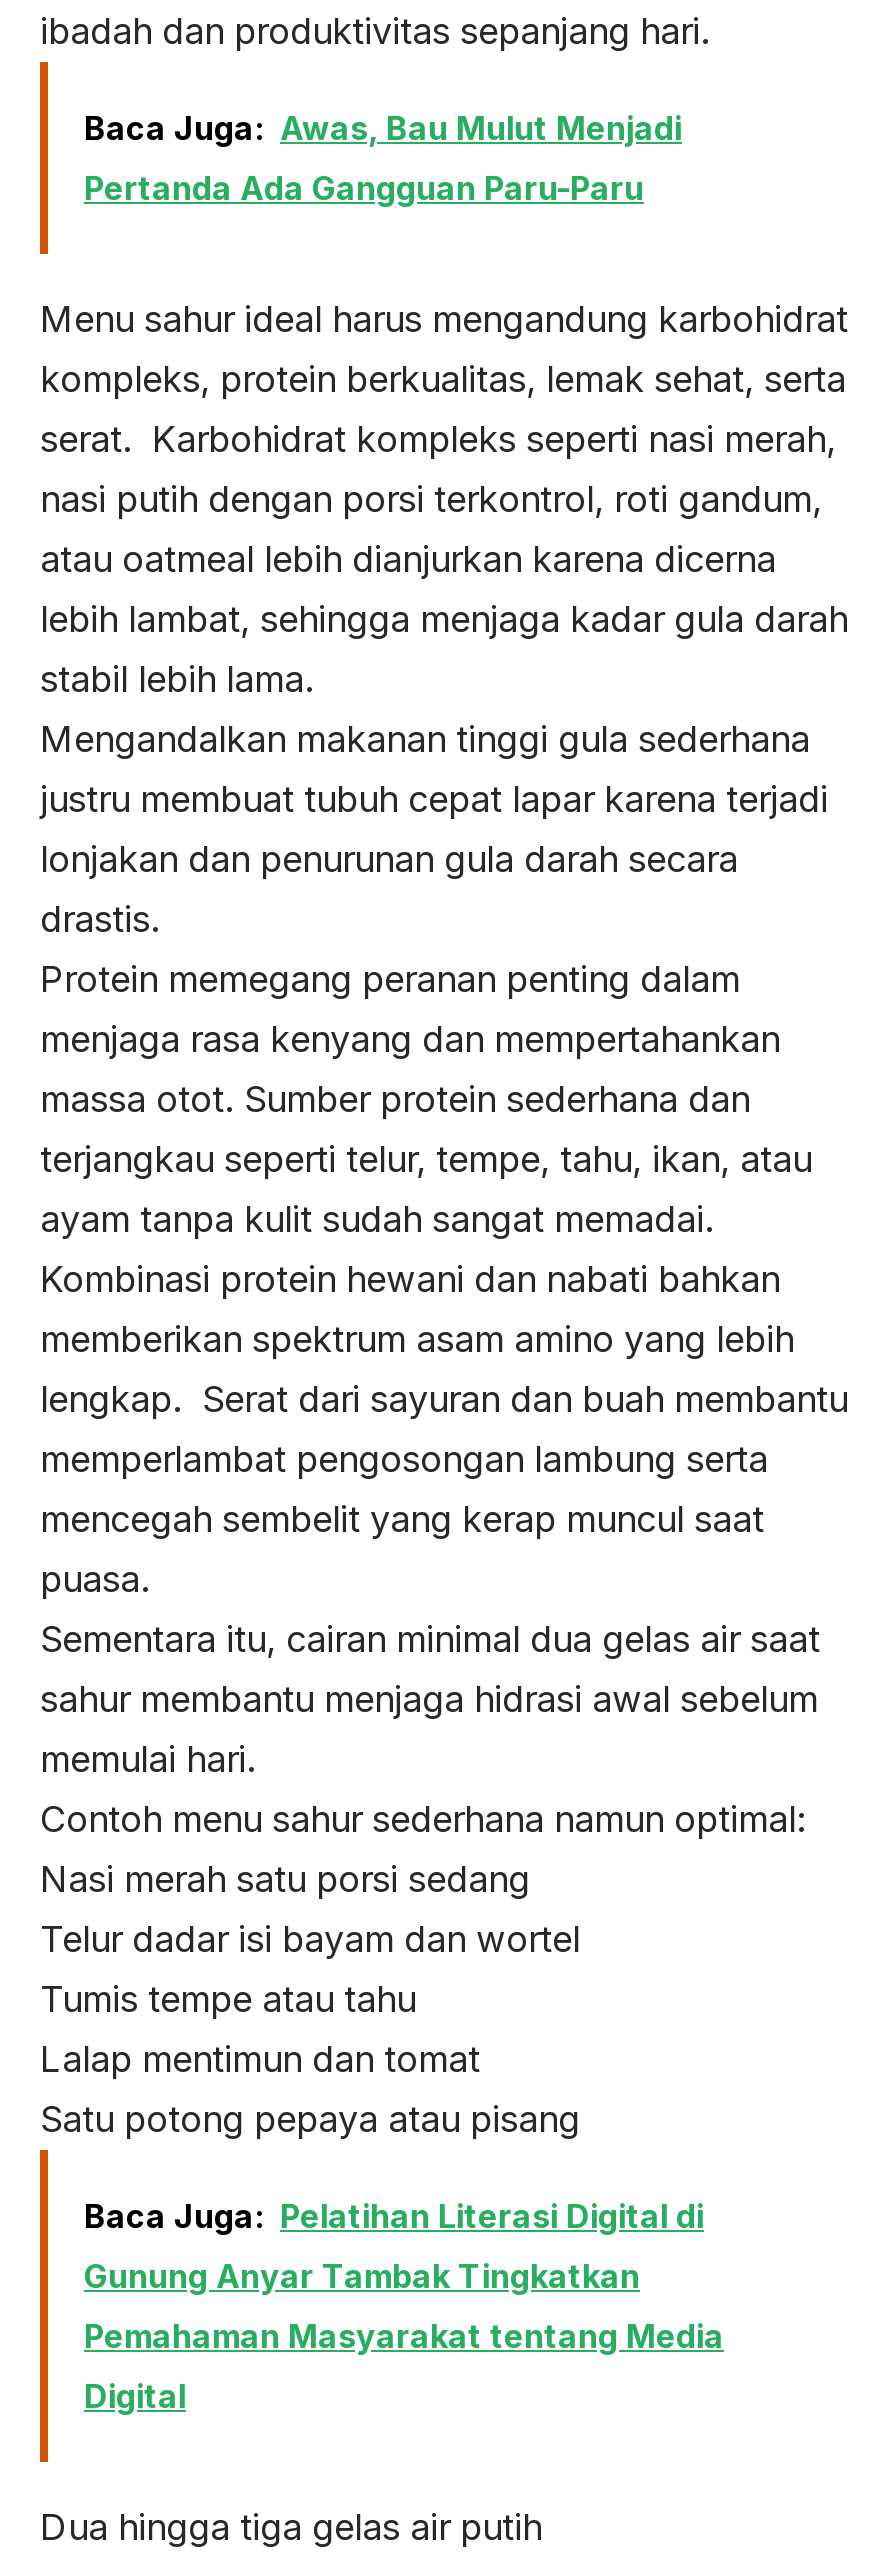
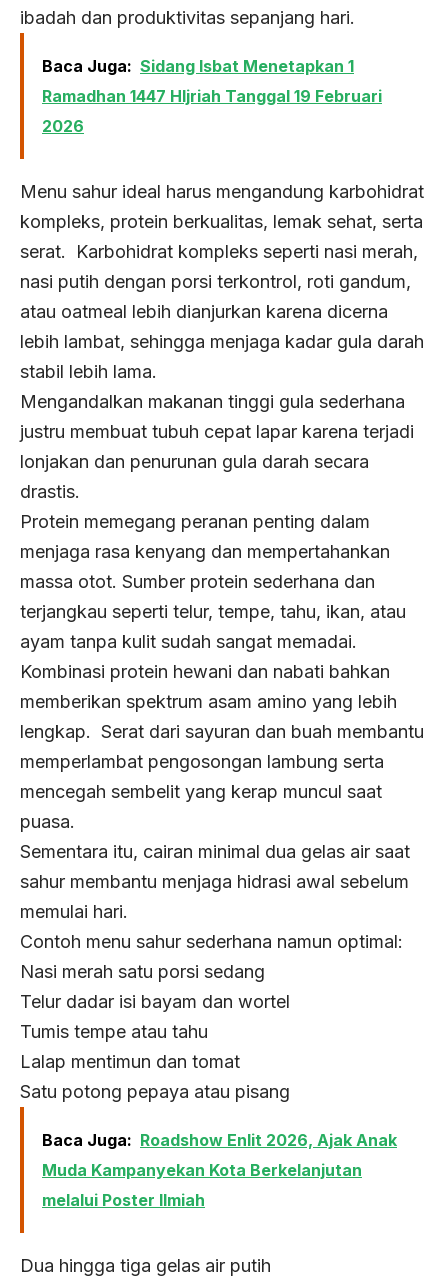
[84,108,682,208] Baca Juga: Awas, Bau Mulut Menjadi | Pertanda Ada Gangguan Paru-Paru -> [42,56,382,136] Baca Juga: Sidang Isbat Menetapkan 1 | Ramadhan 1447 HIjriah Tanggal 19 Februari | 2026
moved [40,298,848,2140] -> [20,181,424,1102]: Menu sahur ideal harus mengandung karbohidrat | kompleks, protein berkualitas, lemak sehat, serta | serat. Karbohidrat kompleks seperti nasi merah, | ... | Lalap mentimun dan tomat | Satu potong pepaya atau pisang
[84,2196,724,2416] Baca Juga: Pelatihan Literasi Digital di | Gunung Anyar Tambak Tingkatkan | Pemahaman Masyarakat tentang Media | Digital -> [42,1130,397,1210] Baca Juga: Roadshow Enlit 2026, Ajak Anak | Muda Kampanyekan Kota Berkelanjutan | melalui Poster Ilmiah

